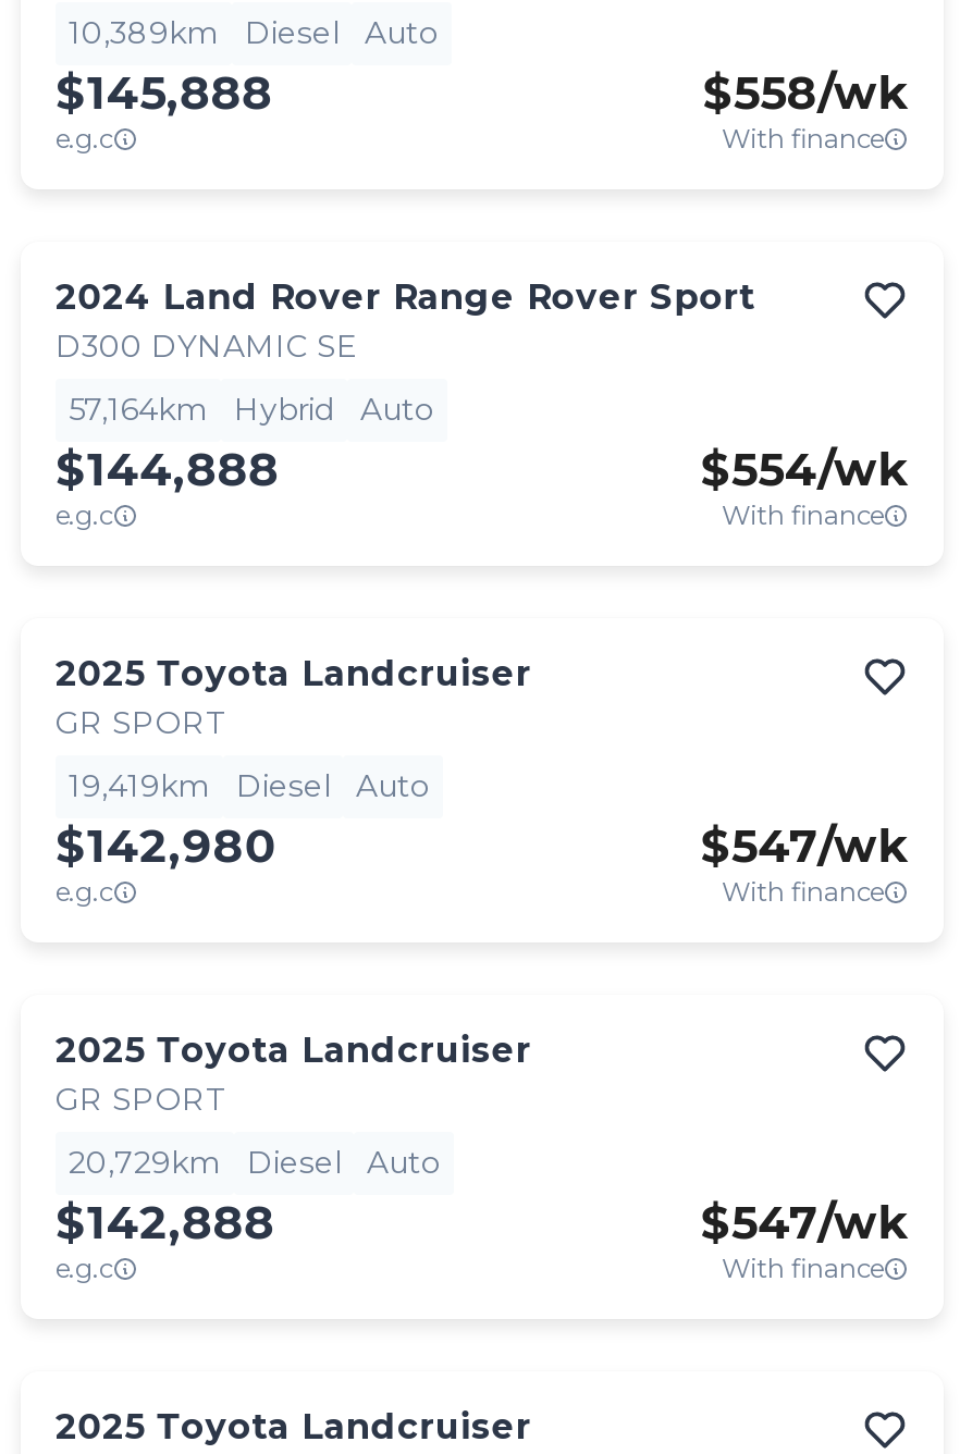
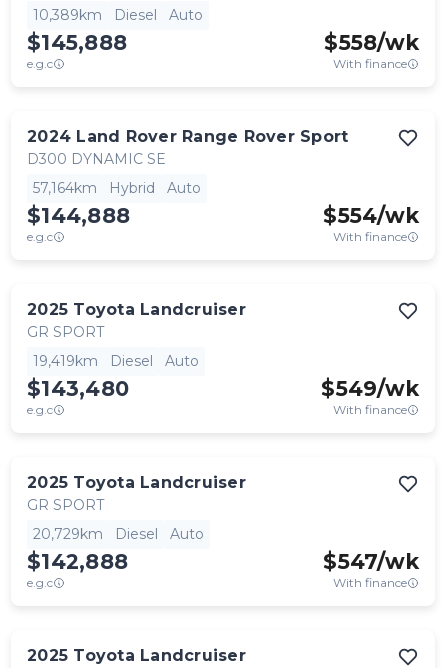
[56,818,275,873] $142,980 -> [27,376,129,401] $143,480
[700,818,909,873] $547/wk -> [321,376,419,401] $549/wk

